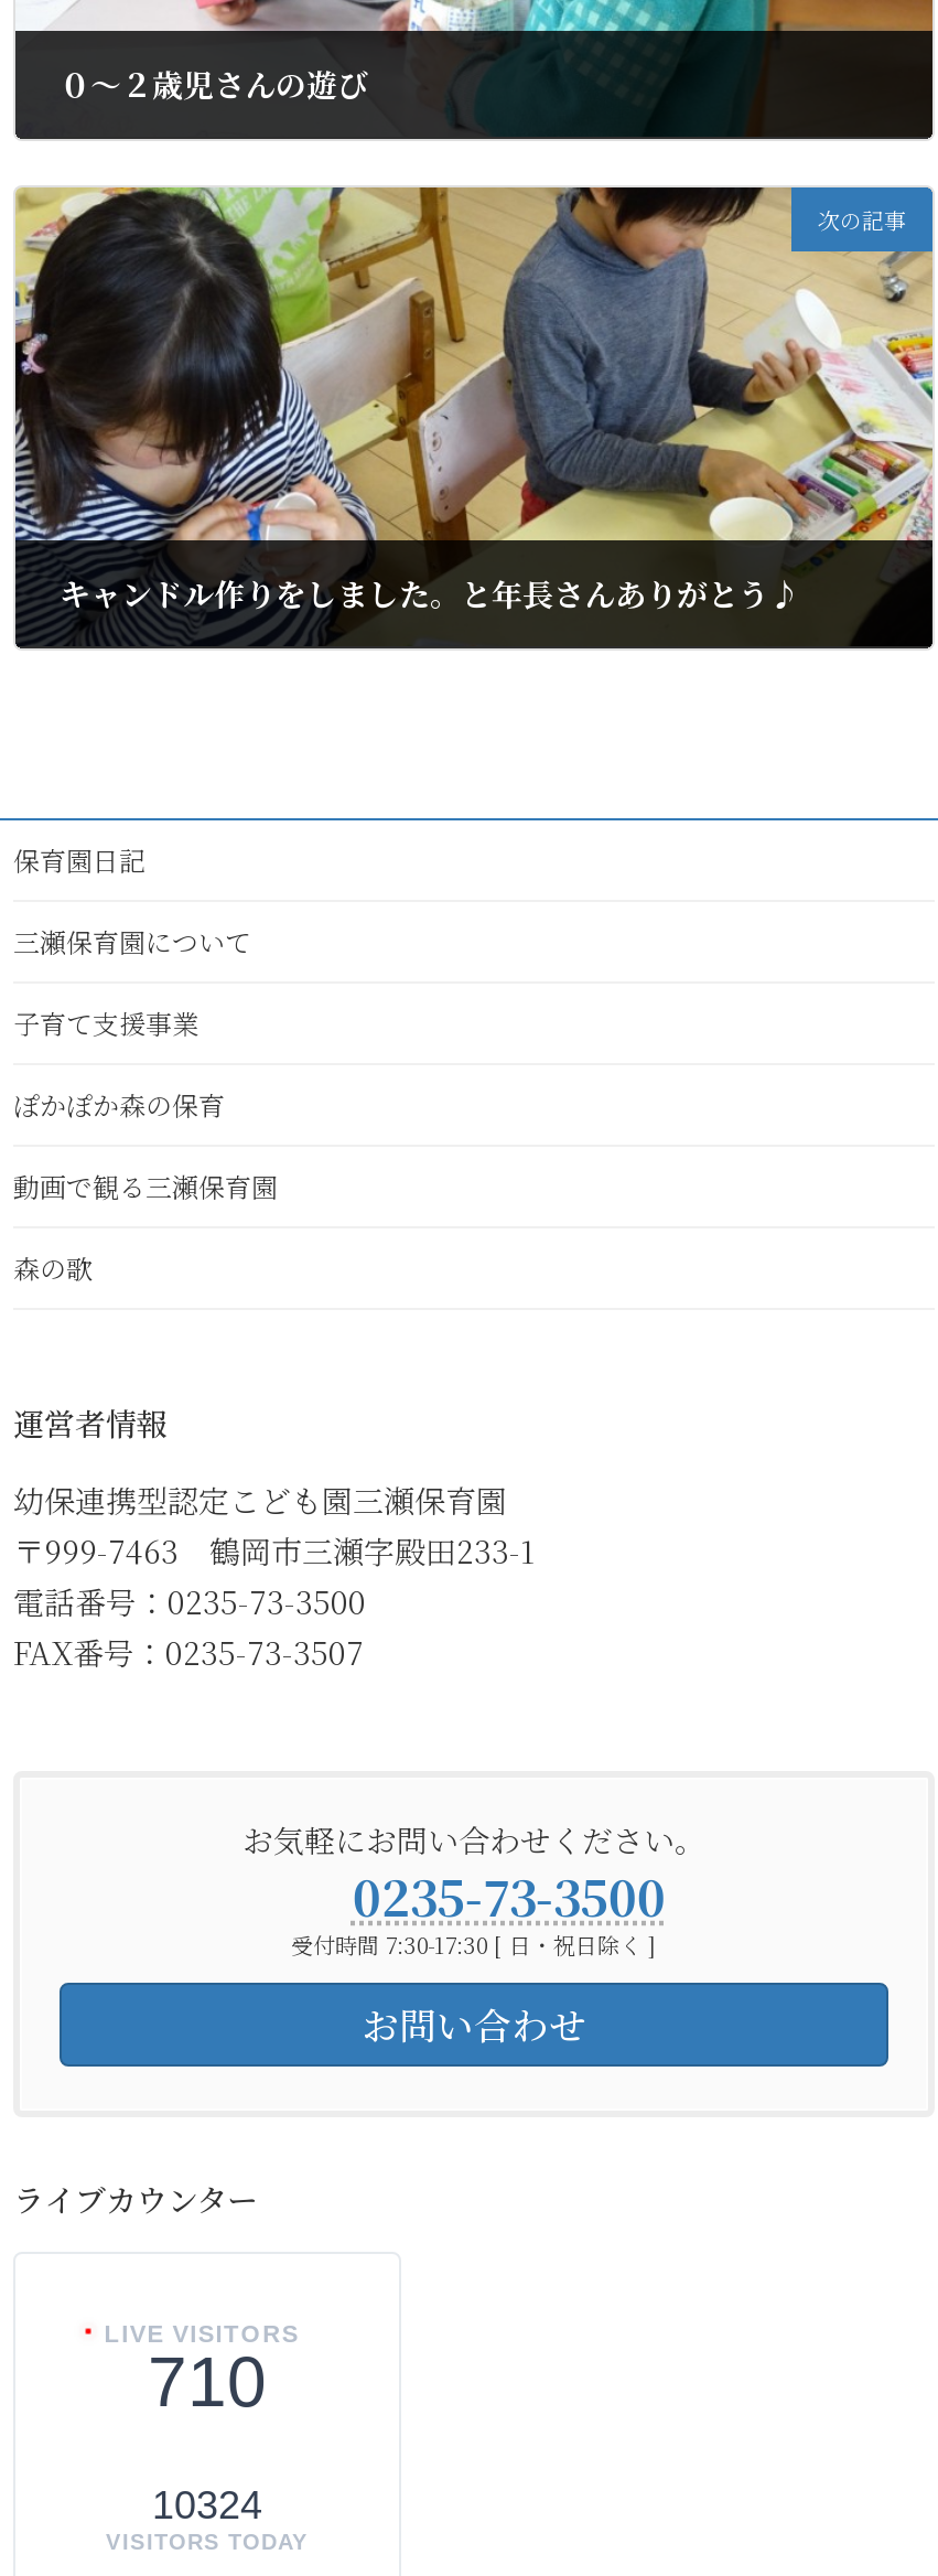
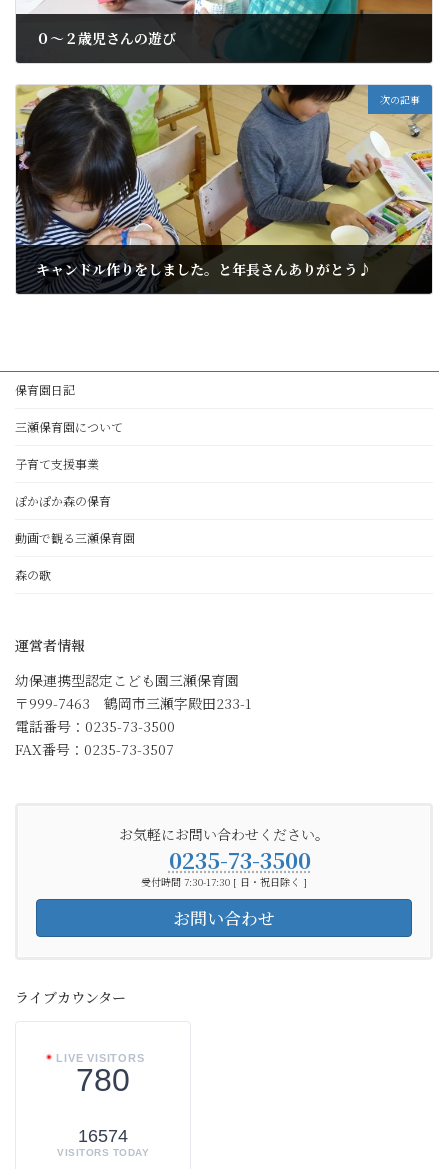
[148,2342,267,2421] 710 -> [76,1062,130,1098] 780
[152,2483,262,2527] 10324 -> [78,1126,128,1146] 16574

